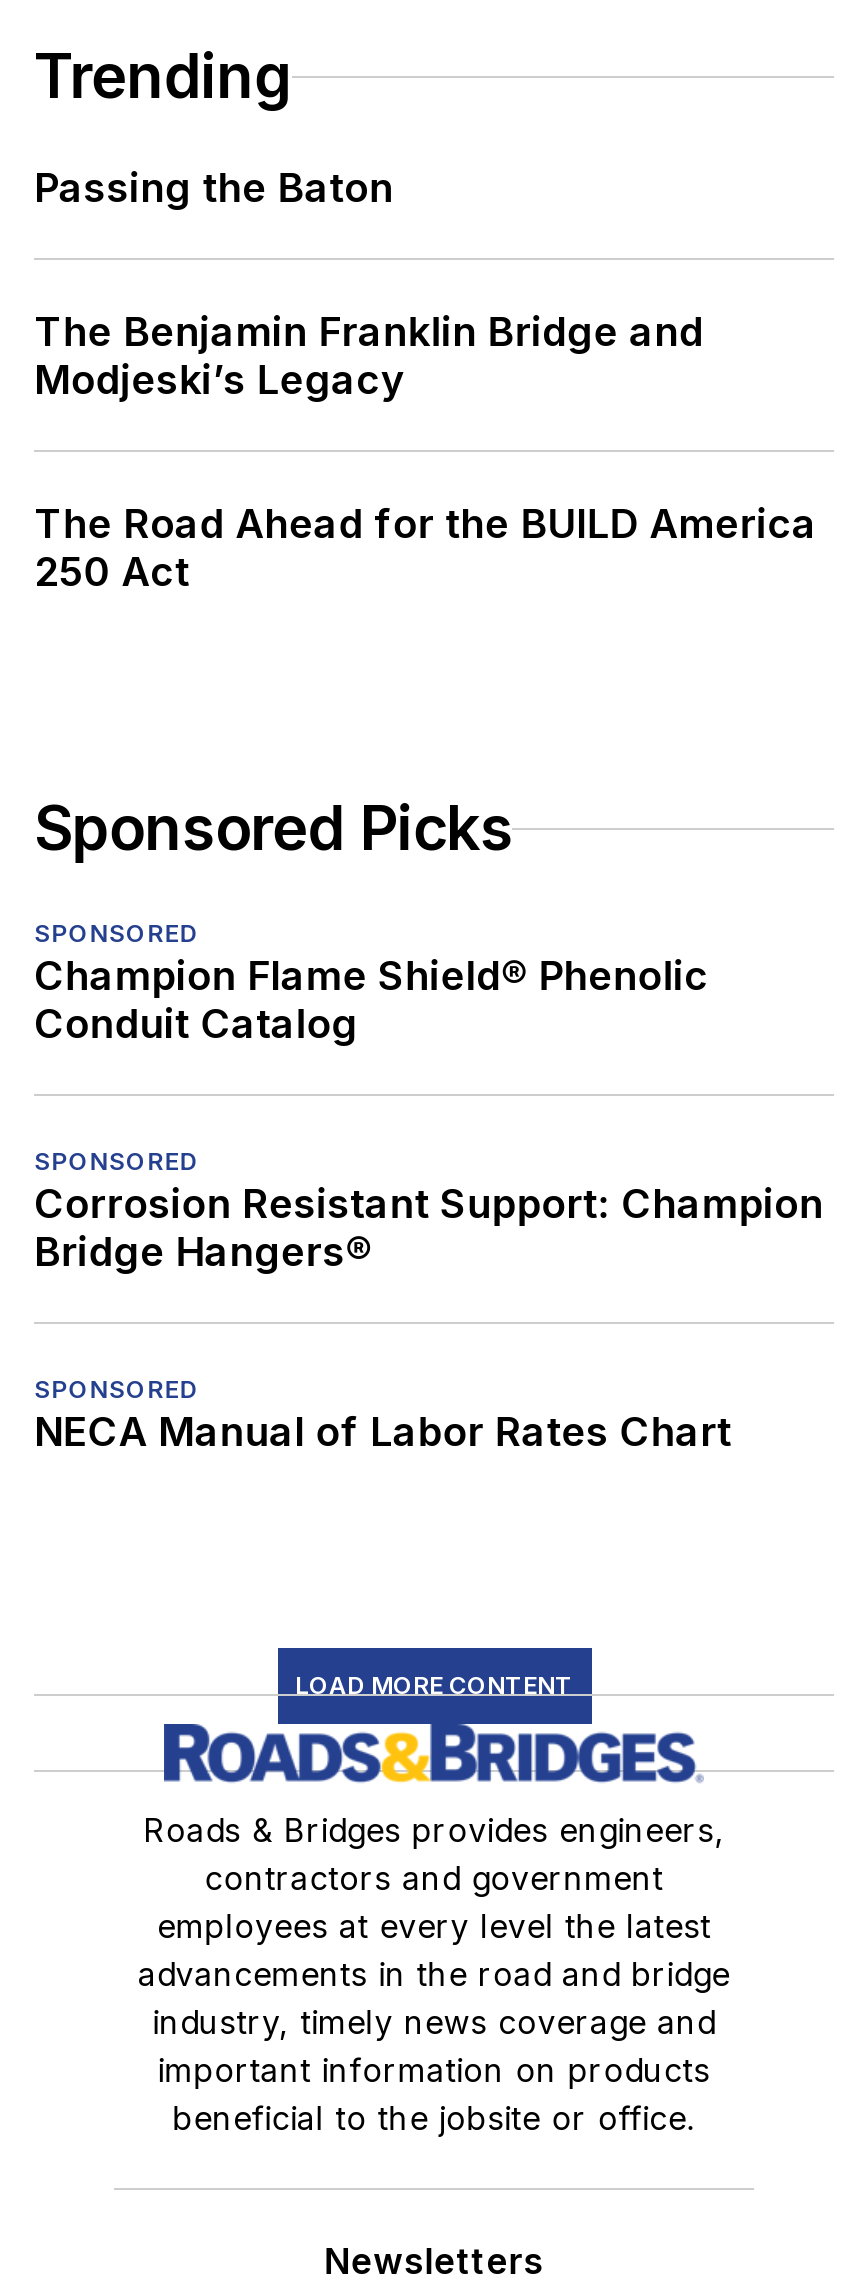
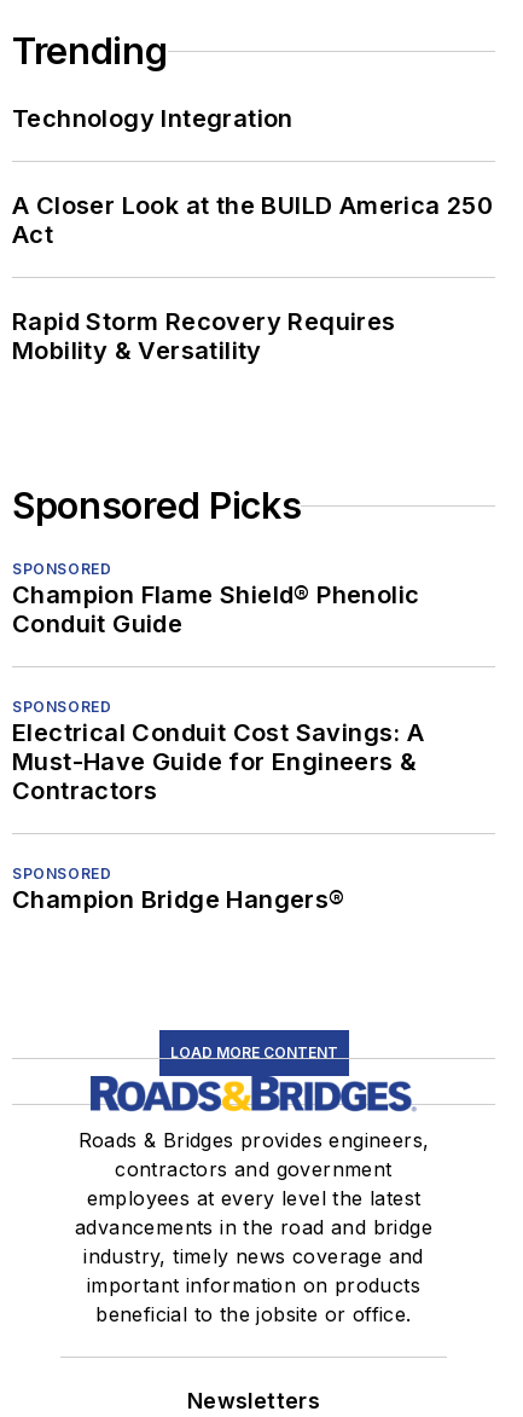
[34,164,394,212] Passing the Baton -> [12,104,293,133] Technology Integration
[34,308,704,404] The Benjamin Franklin Bridge and | Modjeski’s Legacy -> [12,191,493,249] A Closer Look at the BUILD America 250 | Act
[34,500,817,596] The Road Ahead for the BUILD America | 250 Act -> [12,307,396,365] Rapid Storm Recovery Requires | Mobility & Versatility
[34,1000,358,1048] Conduit Catalog -> [12,609,183,638] Conduit Guide
[34,1180,824,1276] Corrosion Resistant Support: Champion | Bridge Hangers® -> [12,718,425,805] Electrical Conduit Cost Savings: A | Must-Have Guide for Engineers & | Contractors
[34,1408,732,1456] NECA Manual of Labor Rates Chart -> [12,885,345,914] Champion Bridge Hangers®

